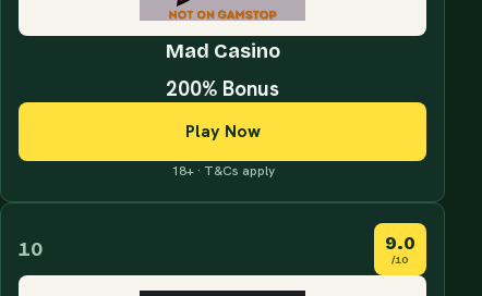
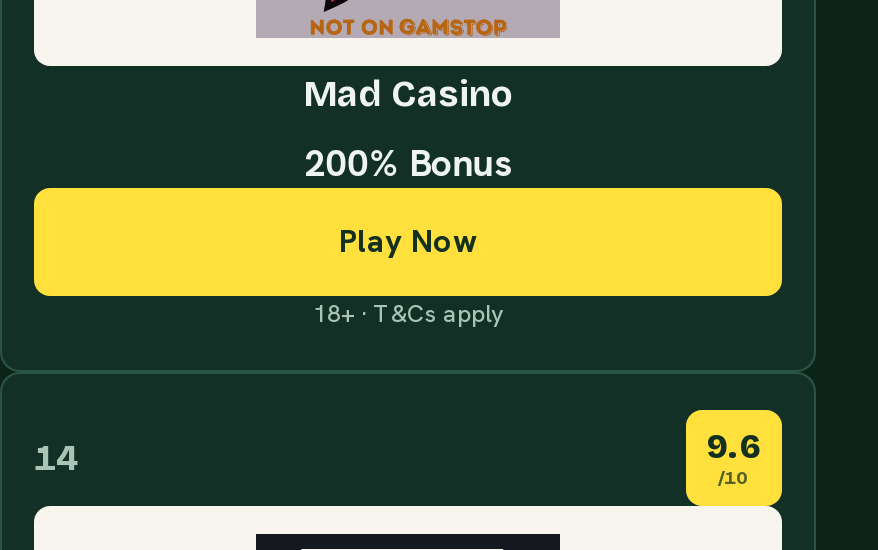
[19,237,43,261] 10 -> [34,436,80,480] 14
[385,231,415,254] 9.0 -> [706,425,762,467] 9.6

